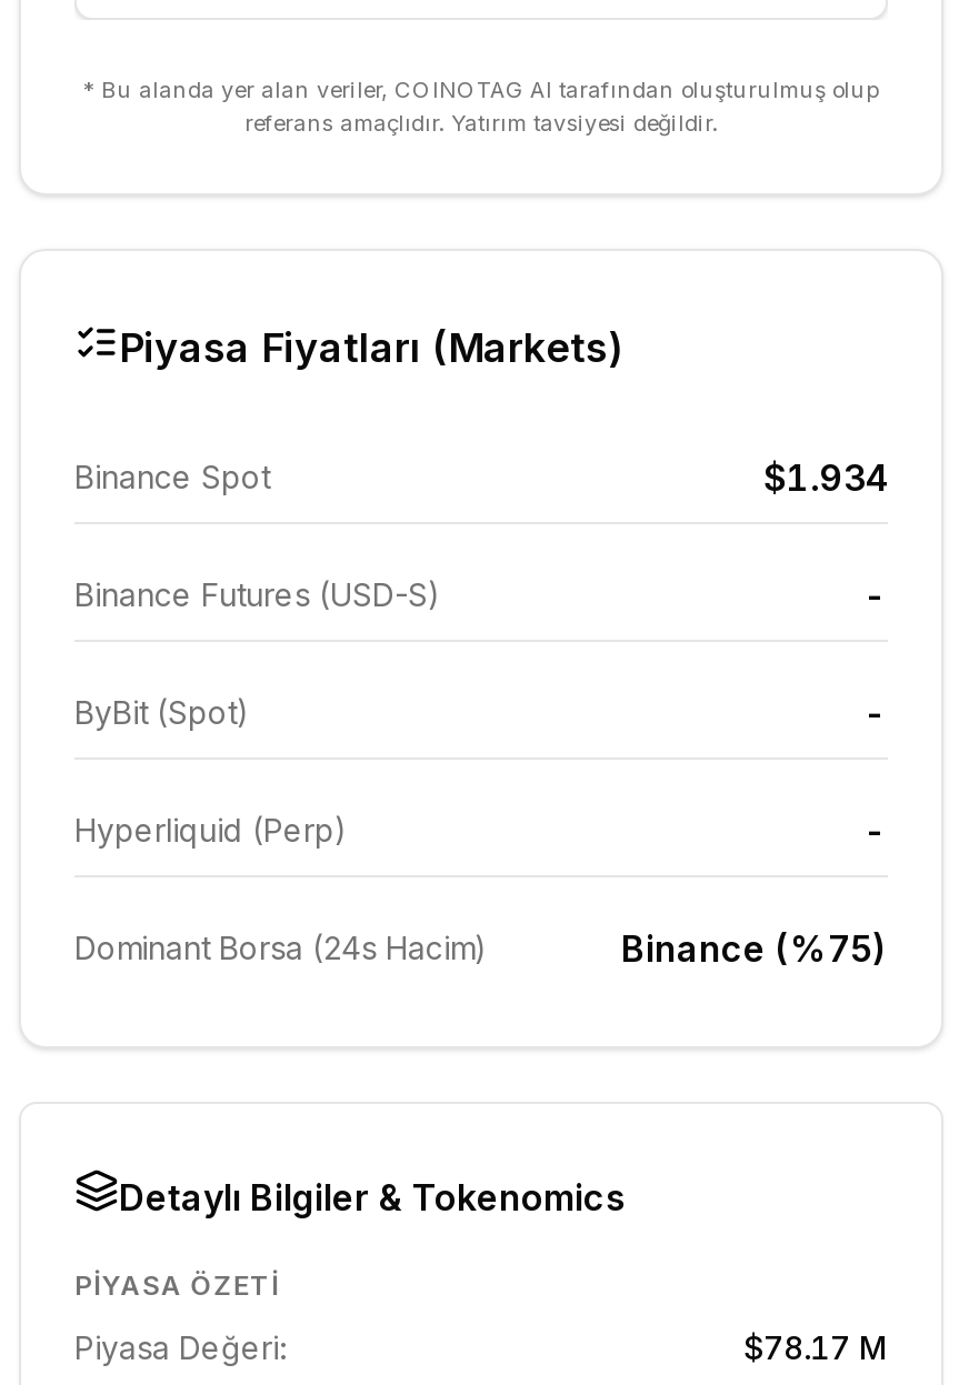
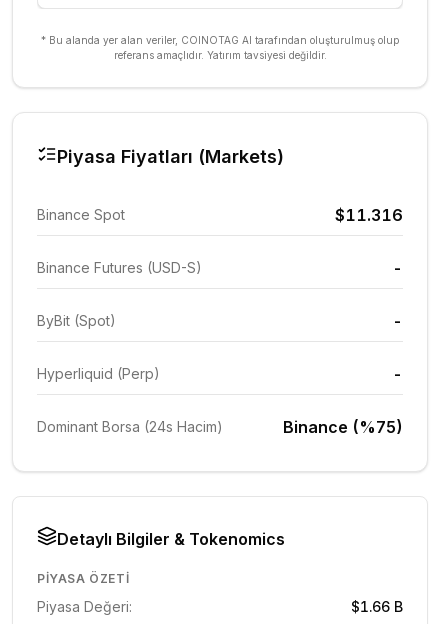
[763,455,888,500] $1.934 -> [335,205,403,225] $11.316
[743,1328,888,1366] $78.17 M -> [351,598,403,615] $1.66 B

